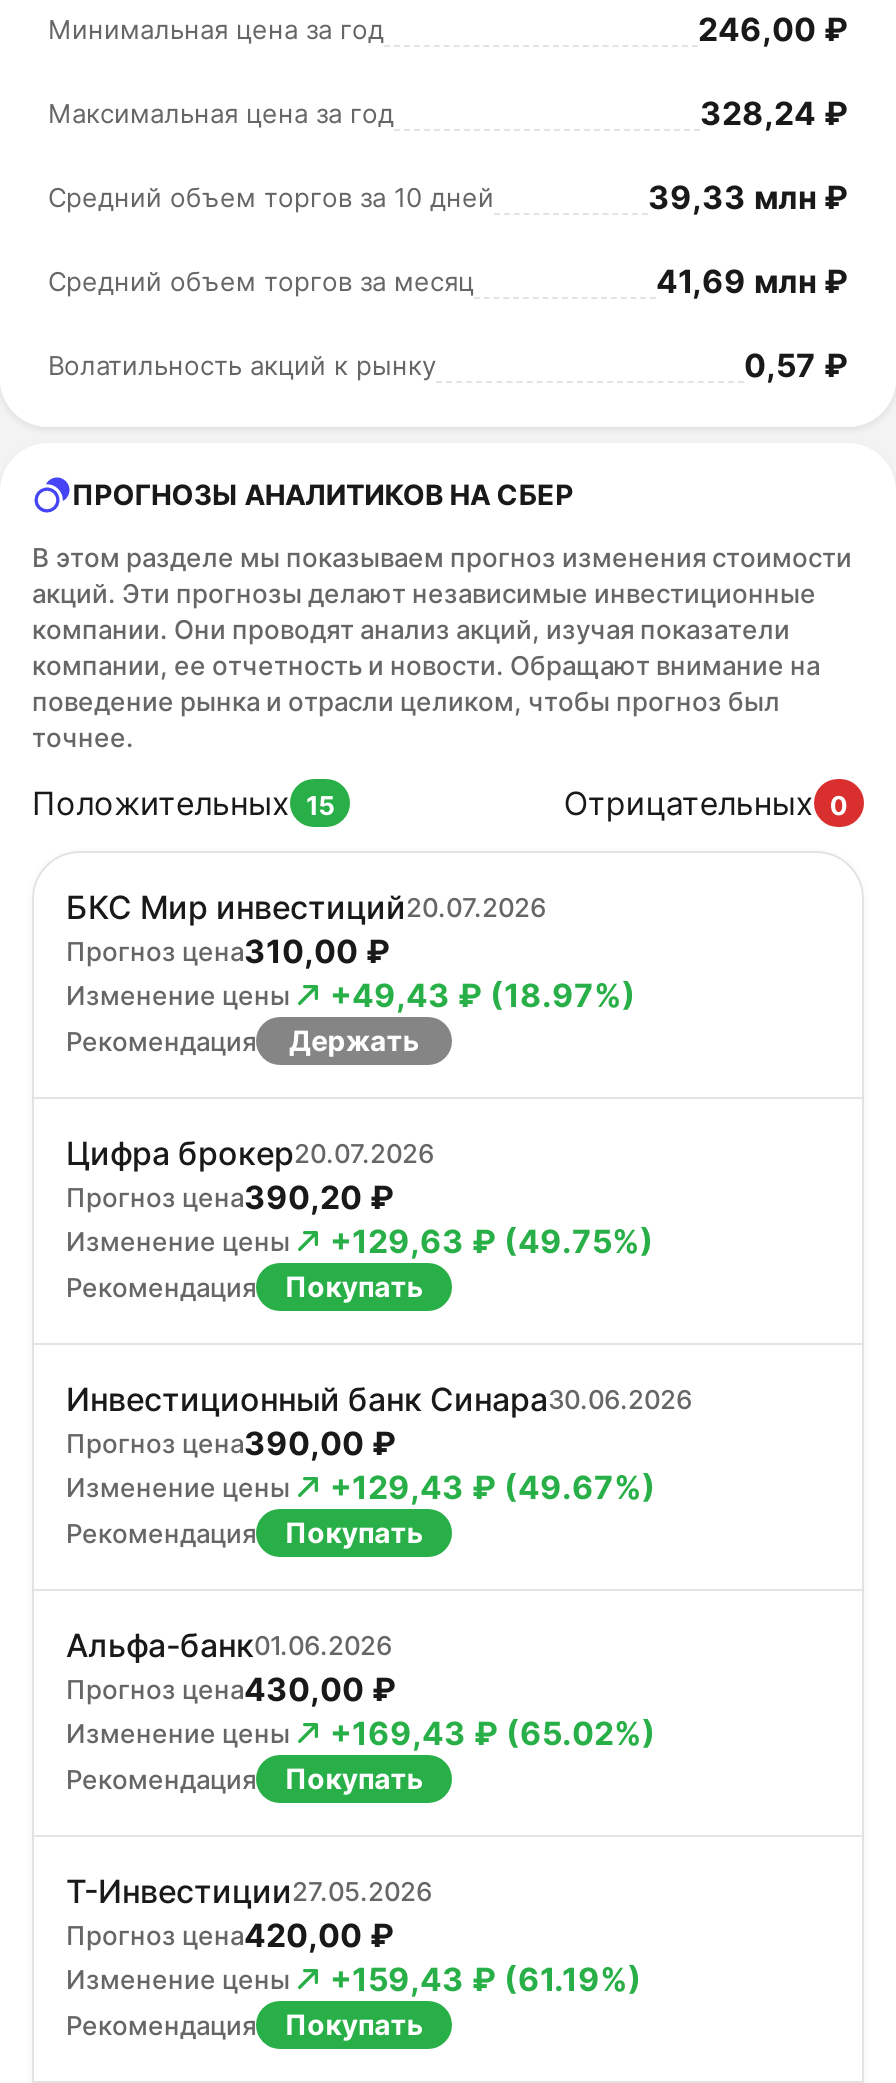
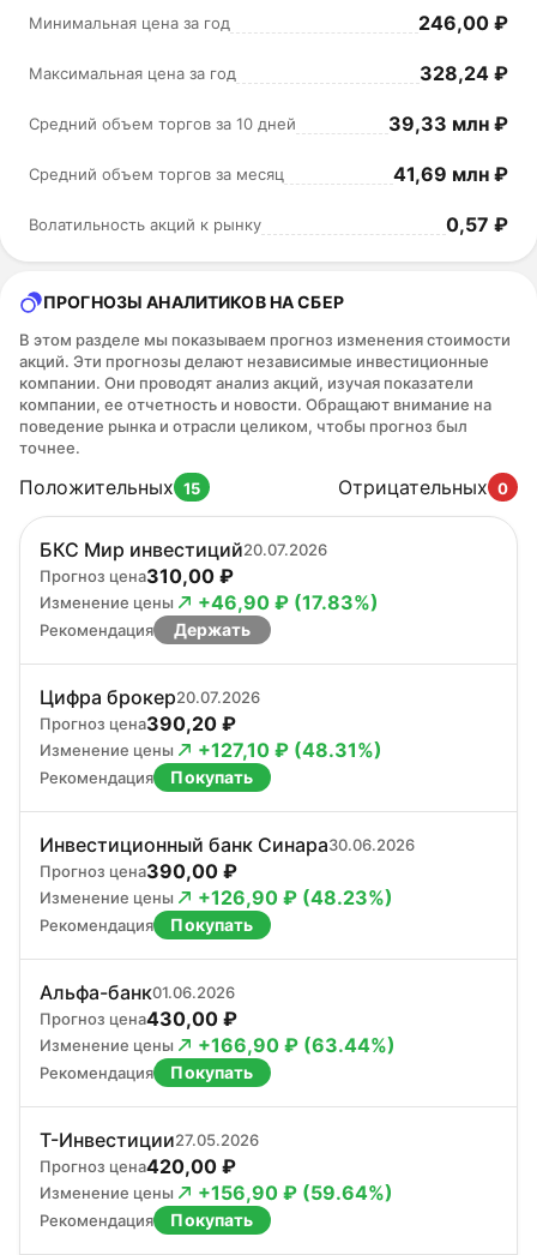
[66,975,636,1015] Изменение цены +49,43 ₽ (18.97%) -> [40,590,379,614] Изменение цены +46,90 ₽ (17.83%)
[66,1221,654,1261] Изменение цены +129,63 ₽ (49.75%) -> [40,738,382,762] Изменение цены +127,10 ₽ (48.31%)
[66,1467,656,1507] Изменение цены +129,43 ₽ (49.67%) -> [40,885,393,909] Изменение цены +126,90 ₽ (48.23%)
[66,1713,656,1753] Изменение цены +169,43 ₽ (65.02%) -> [40,1033,396,1057] Изменение цены +166,90 ₽ (63.44%)
[66,1959,642,1999] Изменение цены +159,43 ₽ (61.19%) -> [40,1181,393,1205] Изменение цены +156,90 ₽ (59.64%)

